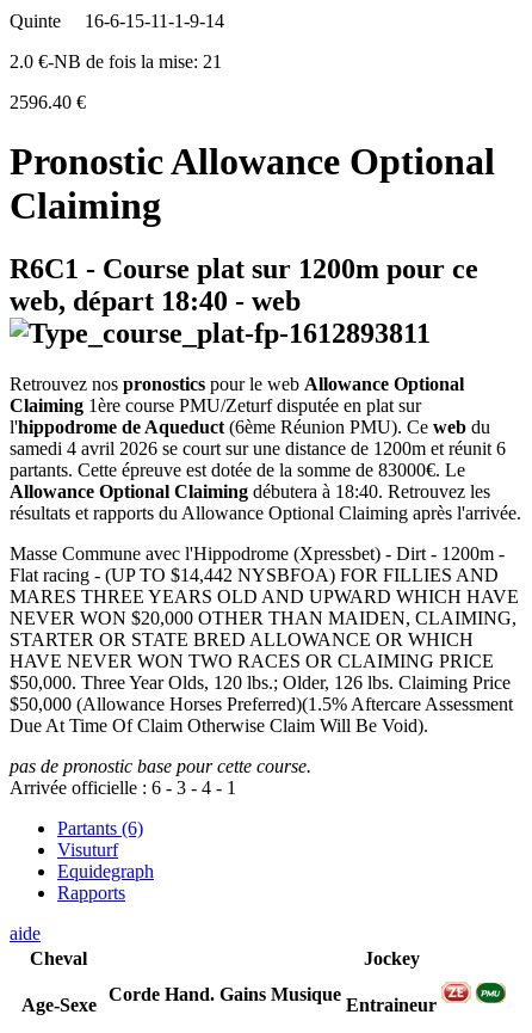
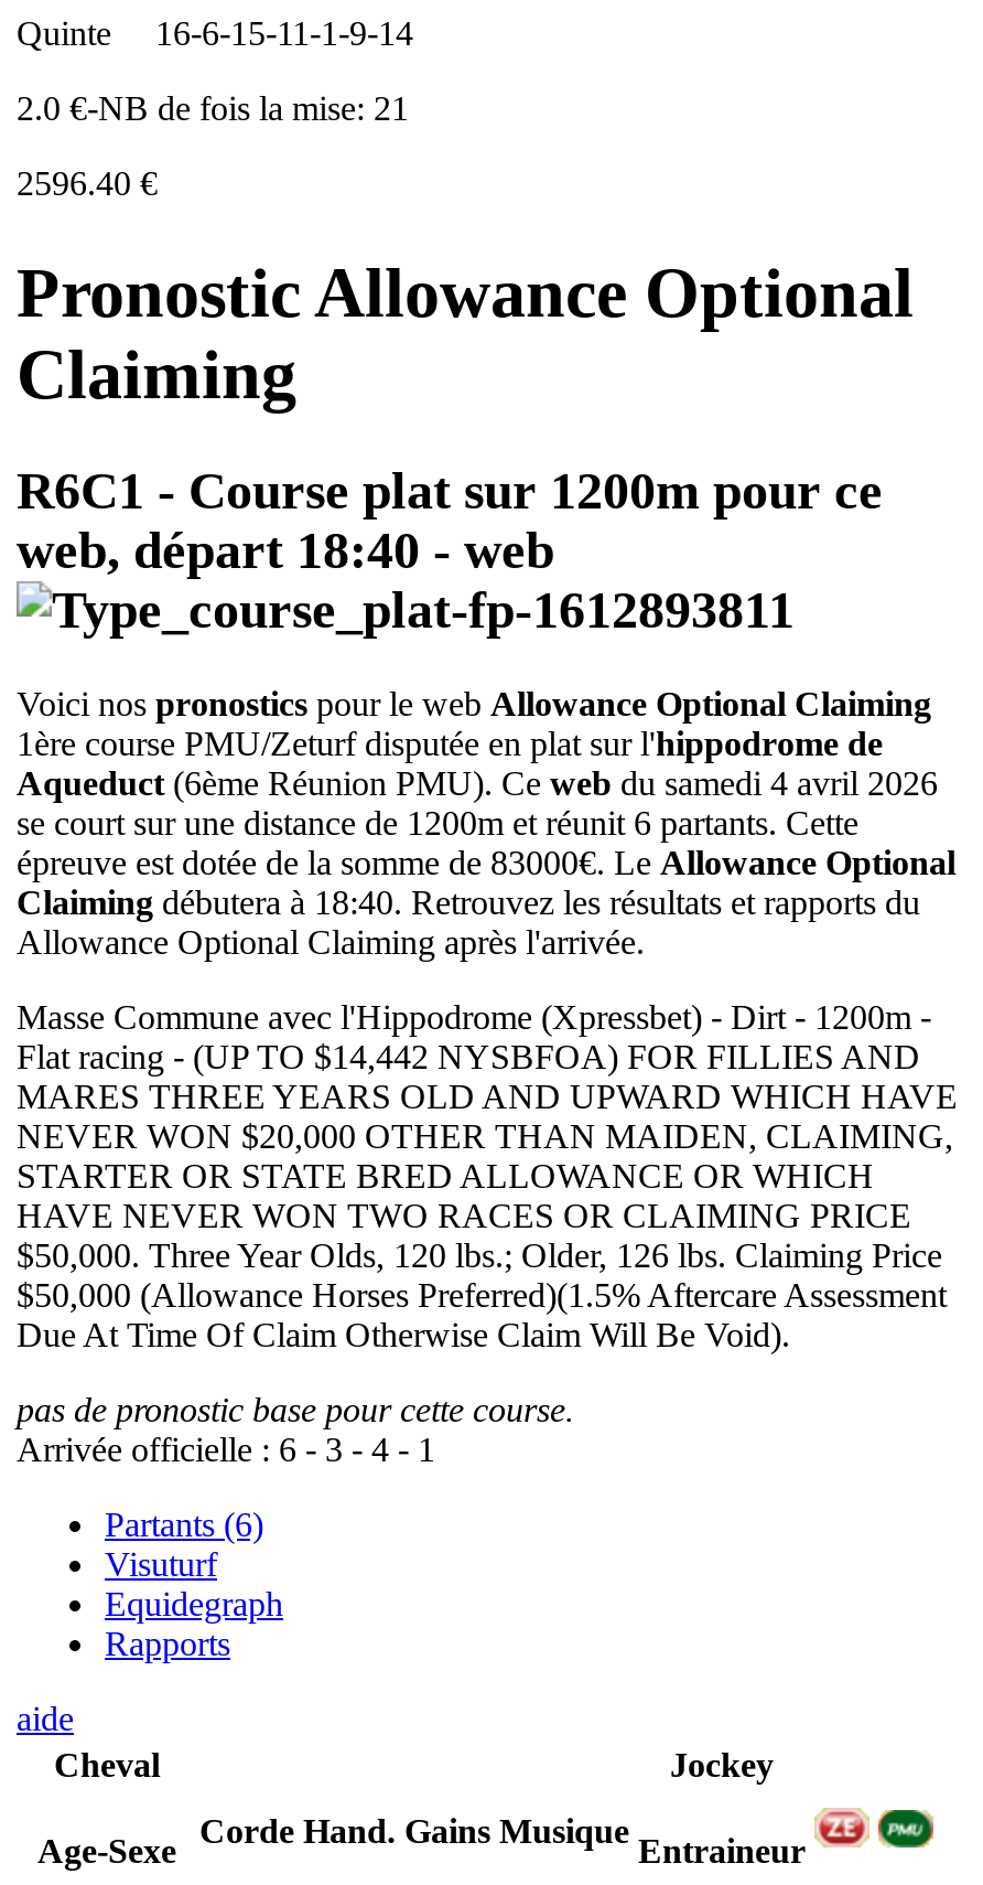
[10,374,521,523] Retrouvez nos pronostics pour le web Allowance Optional | Claiming 1ère course PMU/Zeturf disputée en plat sur | l'hippodrome de Aqueduct (6ème Réunion PMU). Ce web du | samedi 4 avril 2026 se court sur une distance de 1200m et réunit 6 | partants. Cette épreuve est dotée de la somme de 83000€. Le | Allowance Optional Claiming débutera à 18:40. Retrouvez les | résultats et rapports du Allowance Optional Claiming après l'arrivée. -> [17,685,955,961] Voici nos pronostics pour le web Allowance Optional Claiming | 1ère course PMU/Zeturf disputée en plat sur l'hippodrome de | Aqueduct (6ème Réunion PMU). Ce web du samedi 4 avril 2026 | se court sur une distance de 1200m et réunit 6 partants. Cette | épreuve est dotée de la somme de 83000€. Le Allowance Optional | Claiming débutera à 18:40. Retrouvez les résultats et rapports du | Allowance Optional Claiming après l'arrivée.

